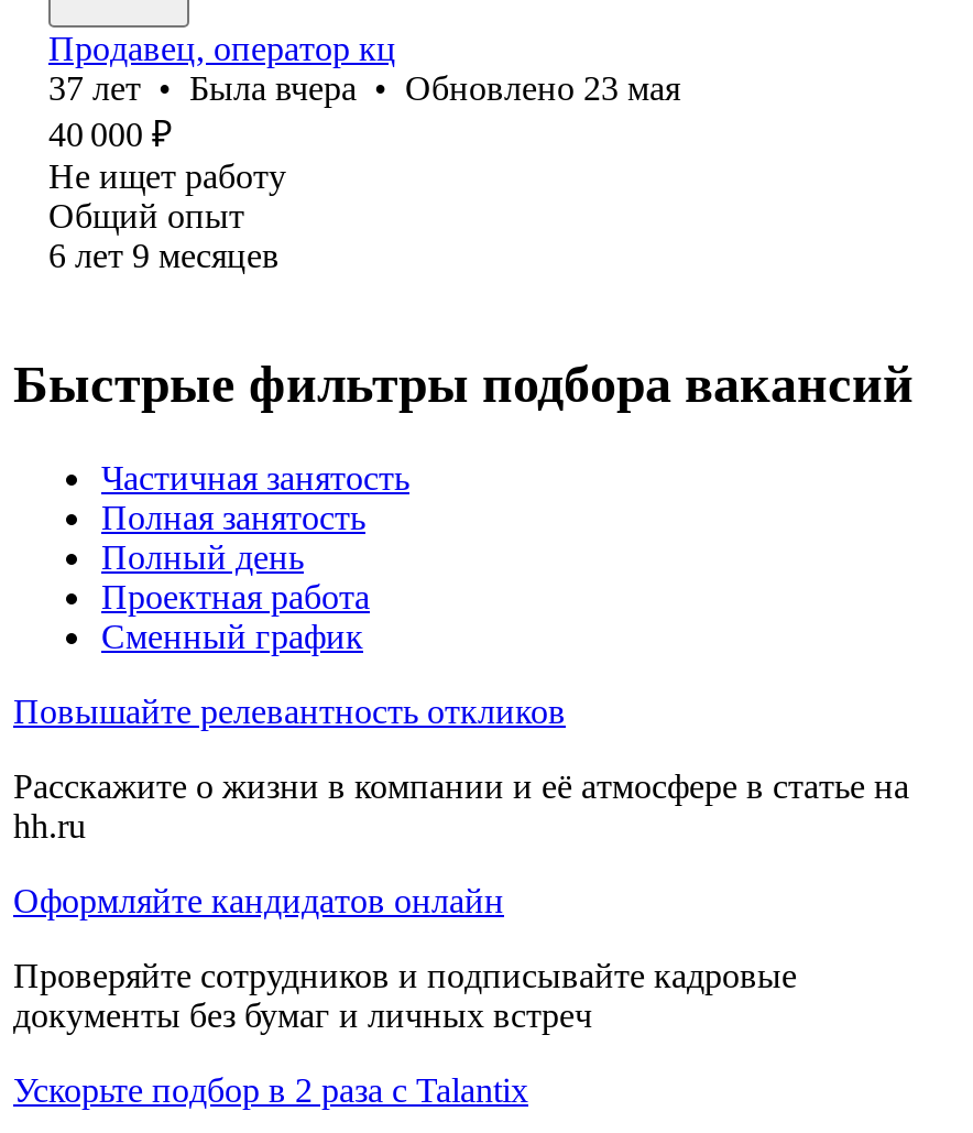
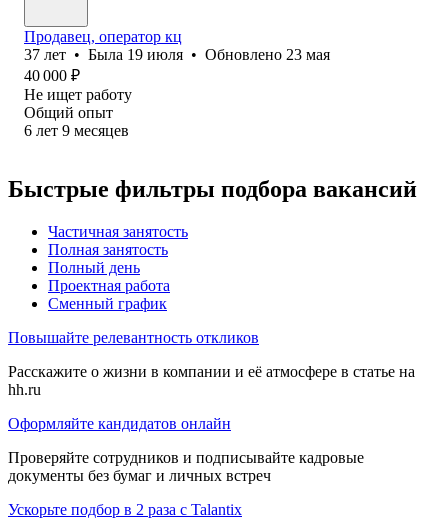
[48,69,680,107] 37 лет • Была вчера • Обновлено 23 мая -> [24,46,330,63] 37 лет • Была 19 июля • Обновлено 23 мая

